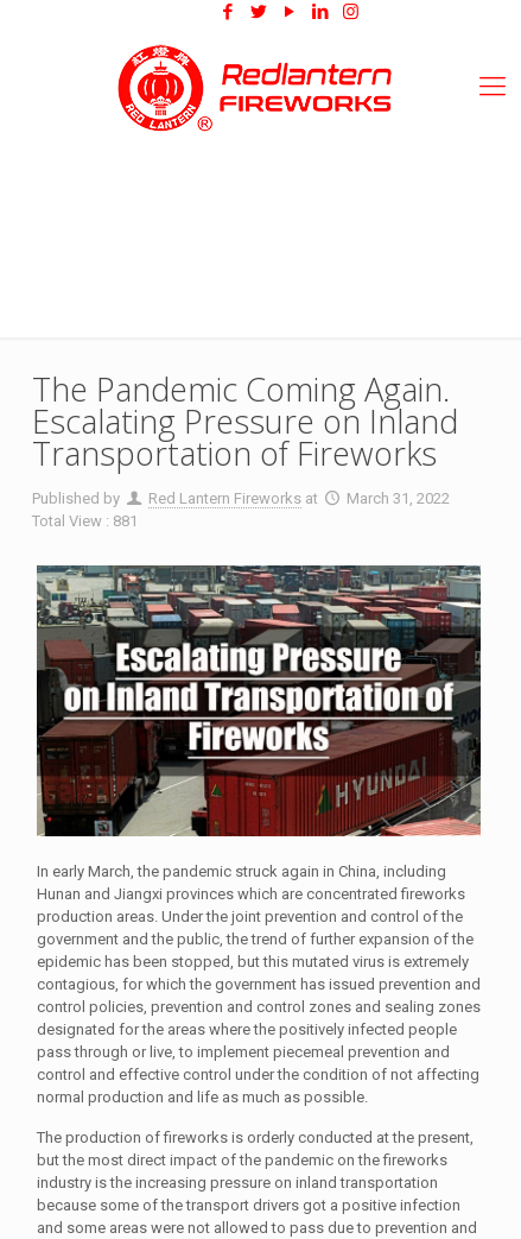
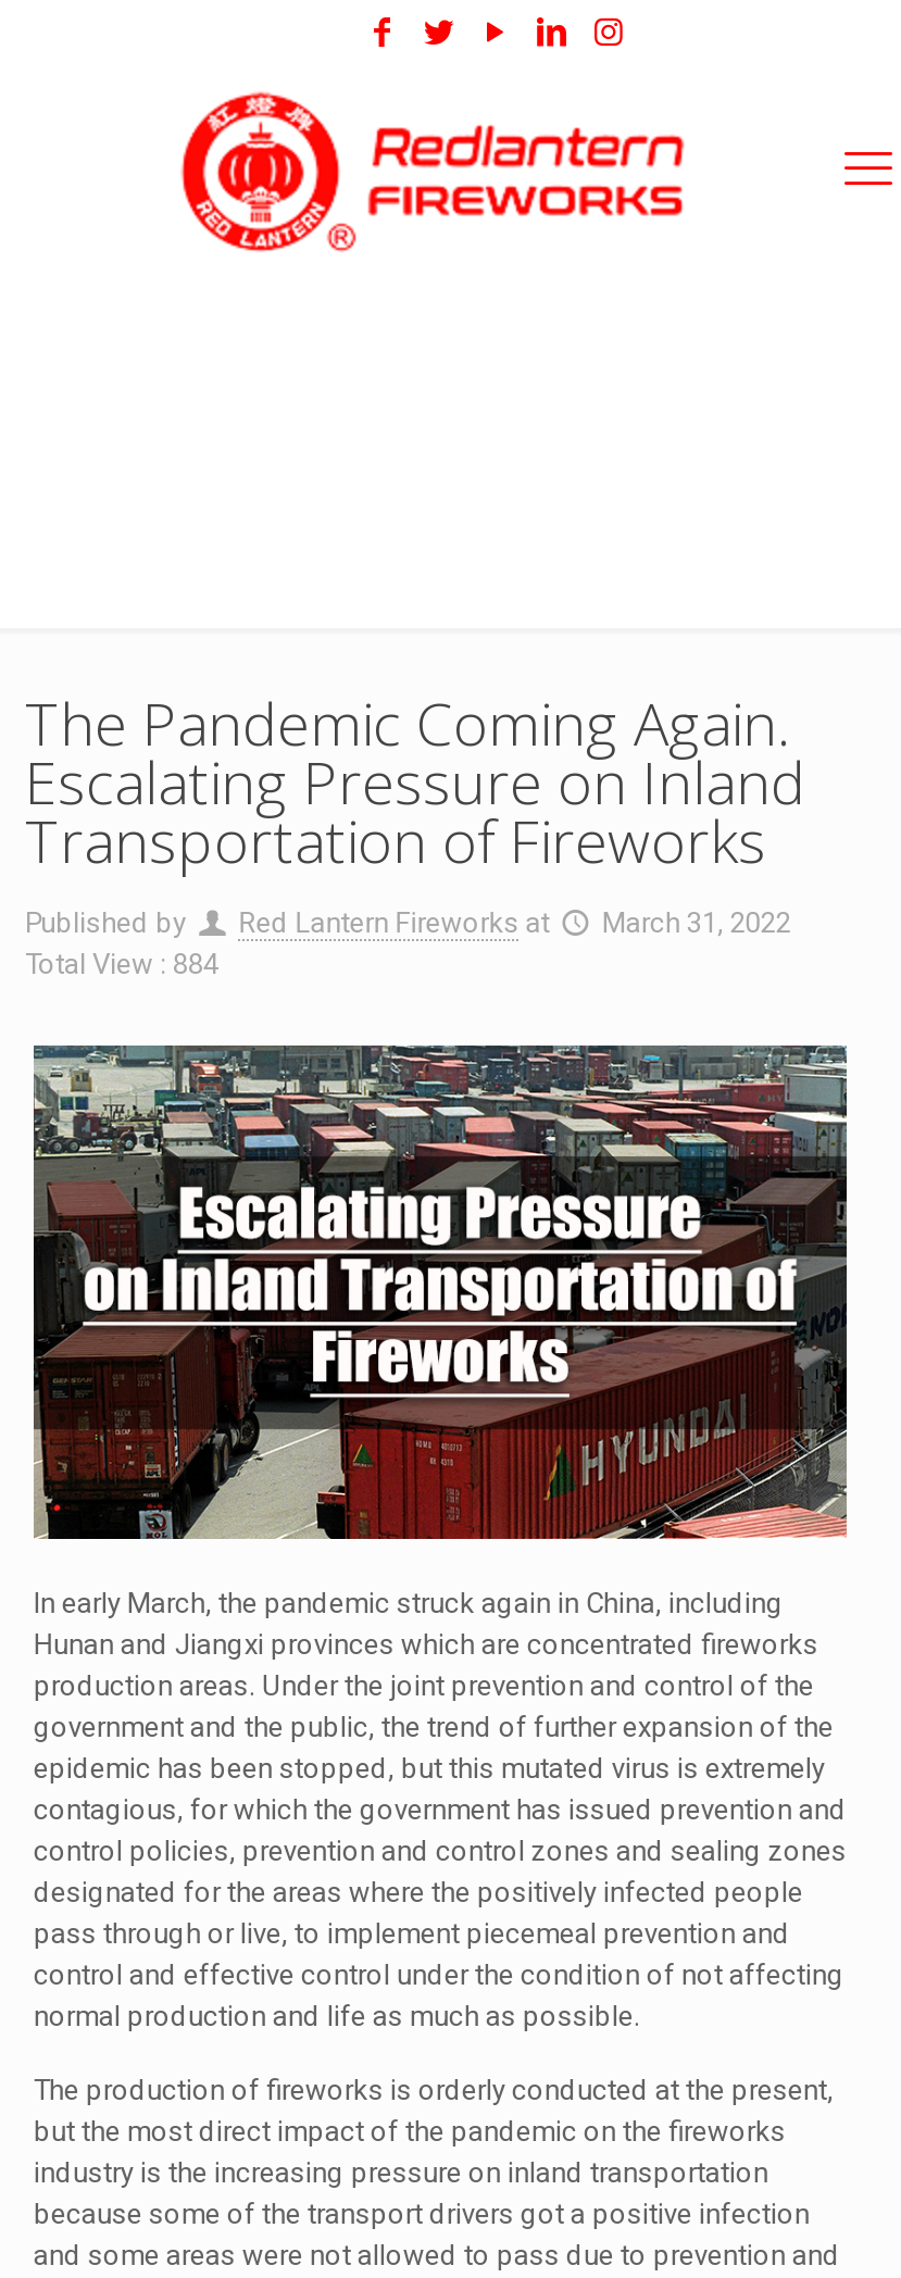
[32,512,138,530] Total View : 881 -> [25,948,218,980] Total View : 884

